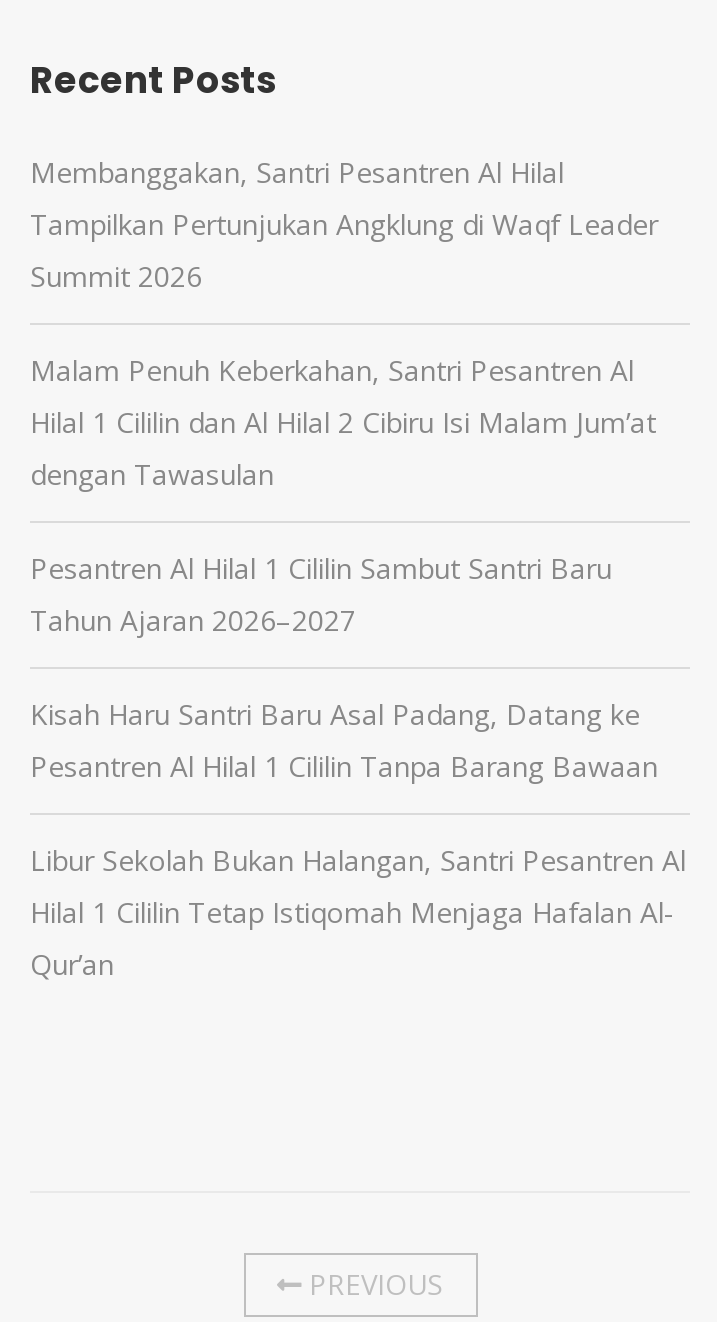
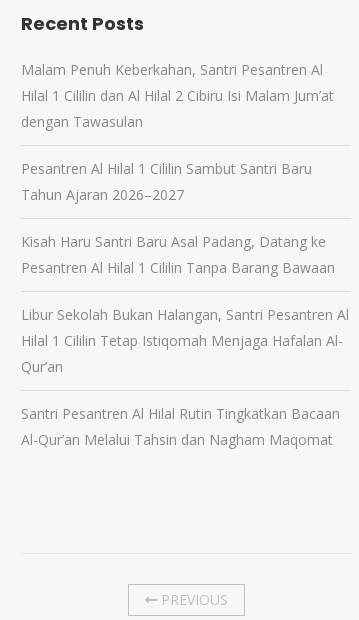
[30,154,658,296] Membanggakan, Santri Pesantren Al Hilal | Tampilkan Pertunjukan Angklung di Waqf Leader | Summit 2026 -> none
moved [30,352,686,984] -> [21,60,349,376]: Malam Penuh Keberkahan, Santri Pesantren Al | Hilal 1 Cililin dan Al Hilal 2 Cibiru Isi Malam Jum’at | dengan Tawasulan | ... | Hilal 1 Cililin Tetap Istiqomah Menjaga Hafalan Al- | Qur’an
none -> [21,404,340,449] Santri Pesantren Al Hilal Rutin Tingkatkan Bacaan | Al-Qur’an Melalui Tahsin dan Nagham Maqomat

